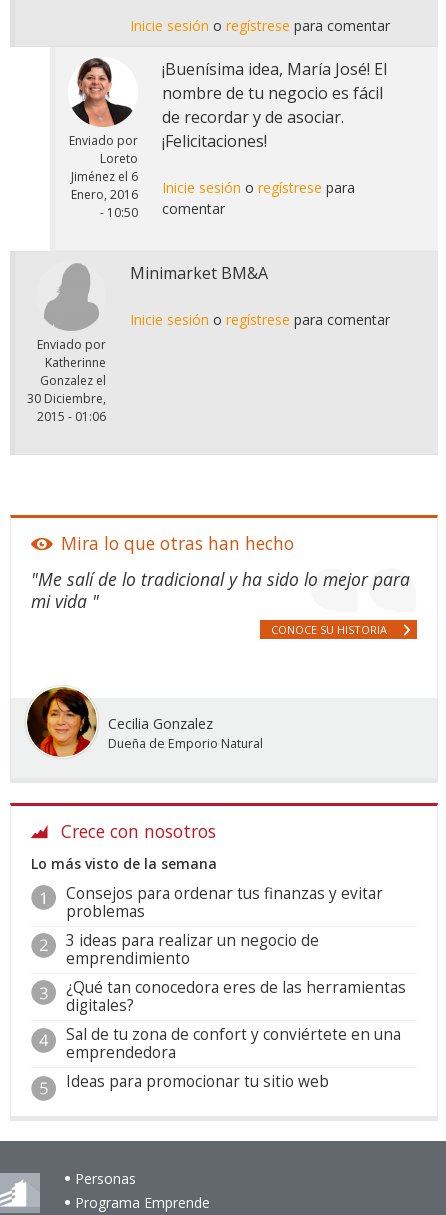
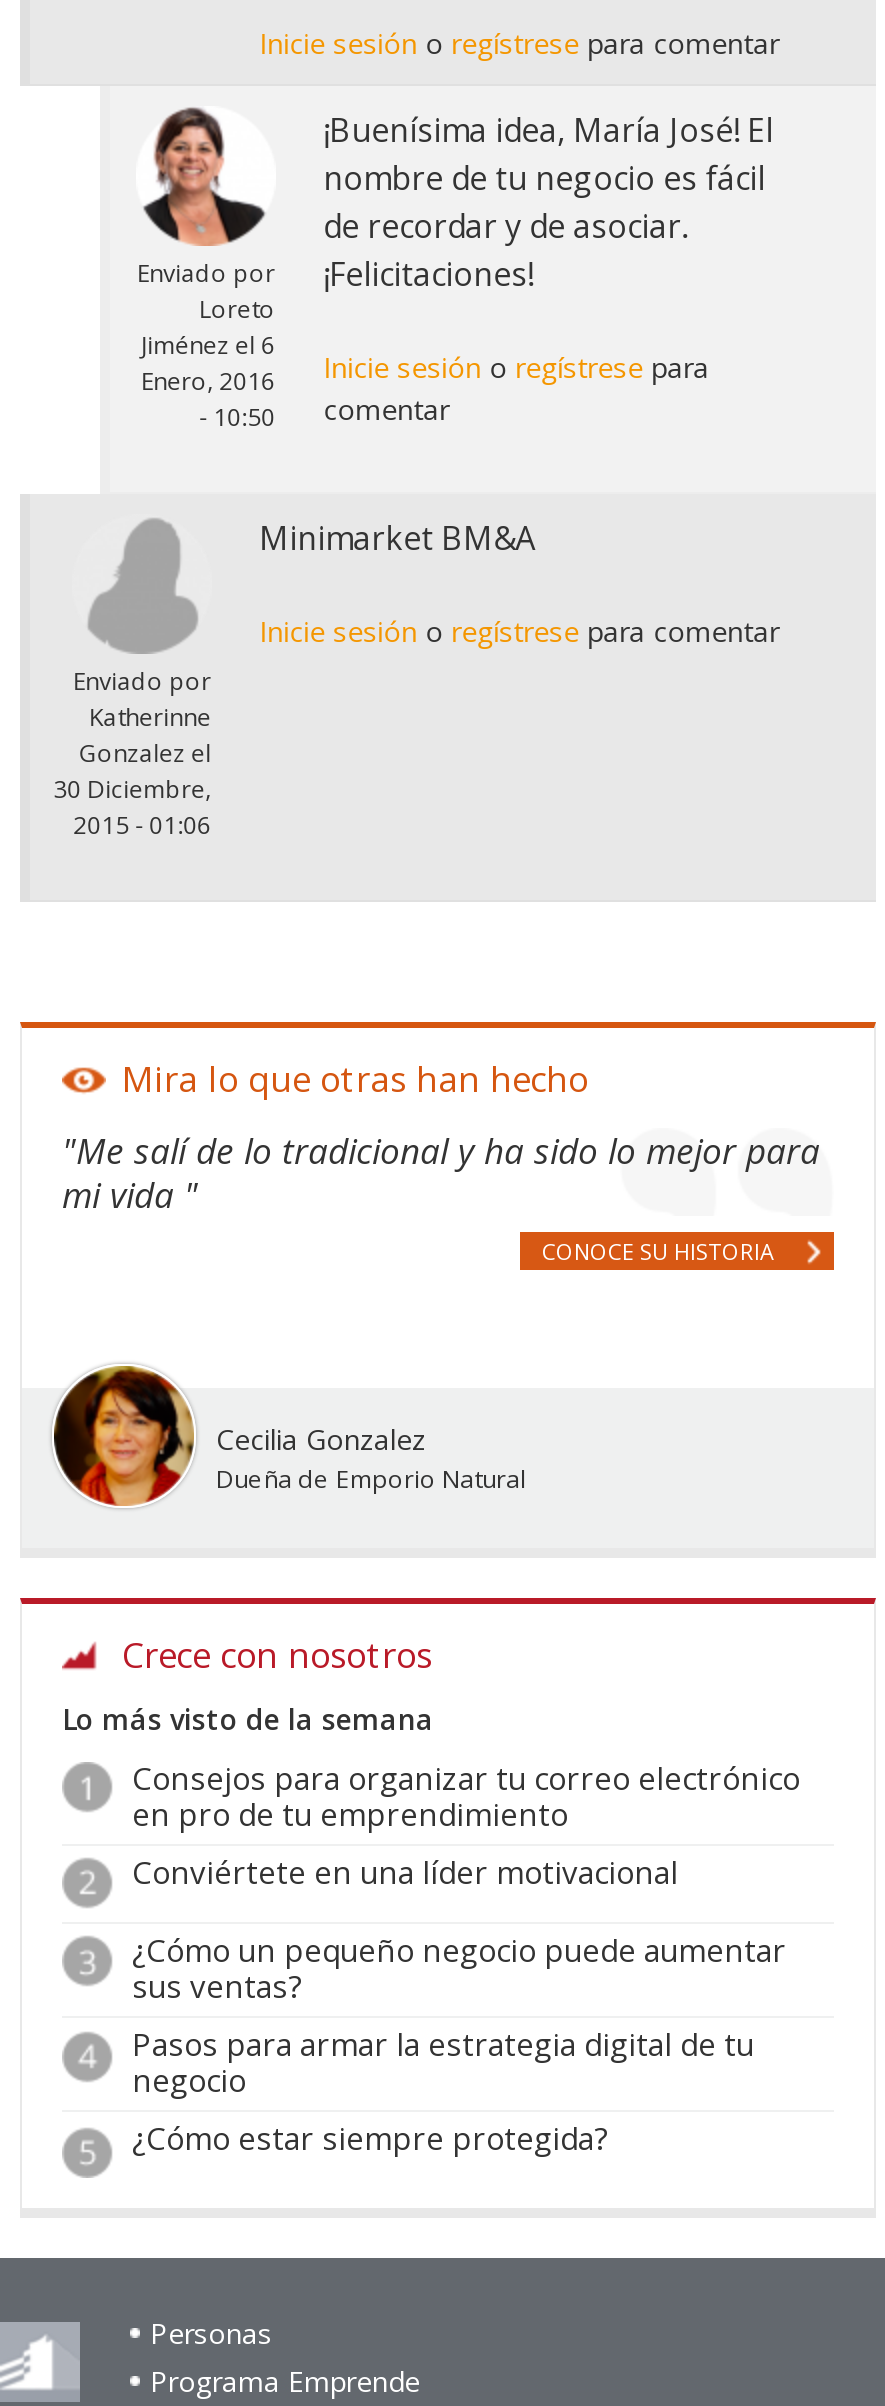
[66,882,406,1091] Consejos para ordenar tus finanzas y evitar | problemas | 3 ideas para realizar un negocio de | emprendimiento | ¿Qué tan conocedora eres de las herramientas | digitales? | Sal de tu zona de confort y conviértete en una | emprendedora | Ideas para promocionar tu sitio web -> [132,1757,800,2159] Consejos para organizar tu correo electrónico | en pro de tu emprendimiento | Conviértete en una líder motivacional | ¿Cómo un pequeño negocio puede aumentar | sus ventas? | Pasos para armar la estrategia digital de tu | negocio | ¿Cómo estar siempre protegida?

